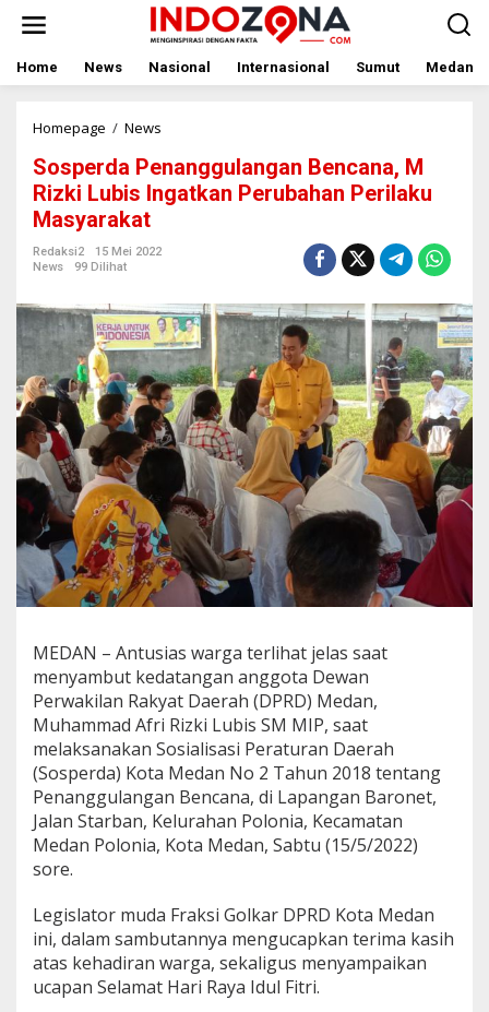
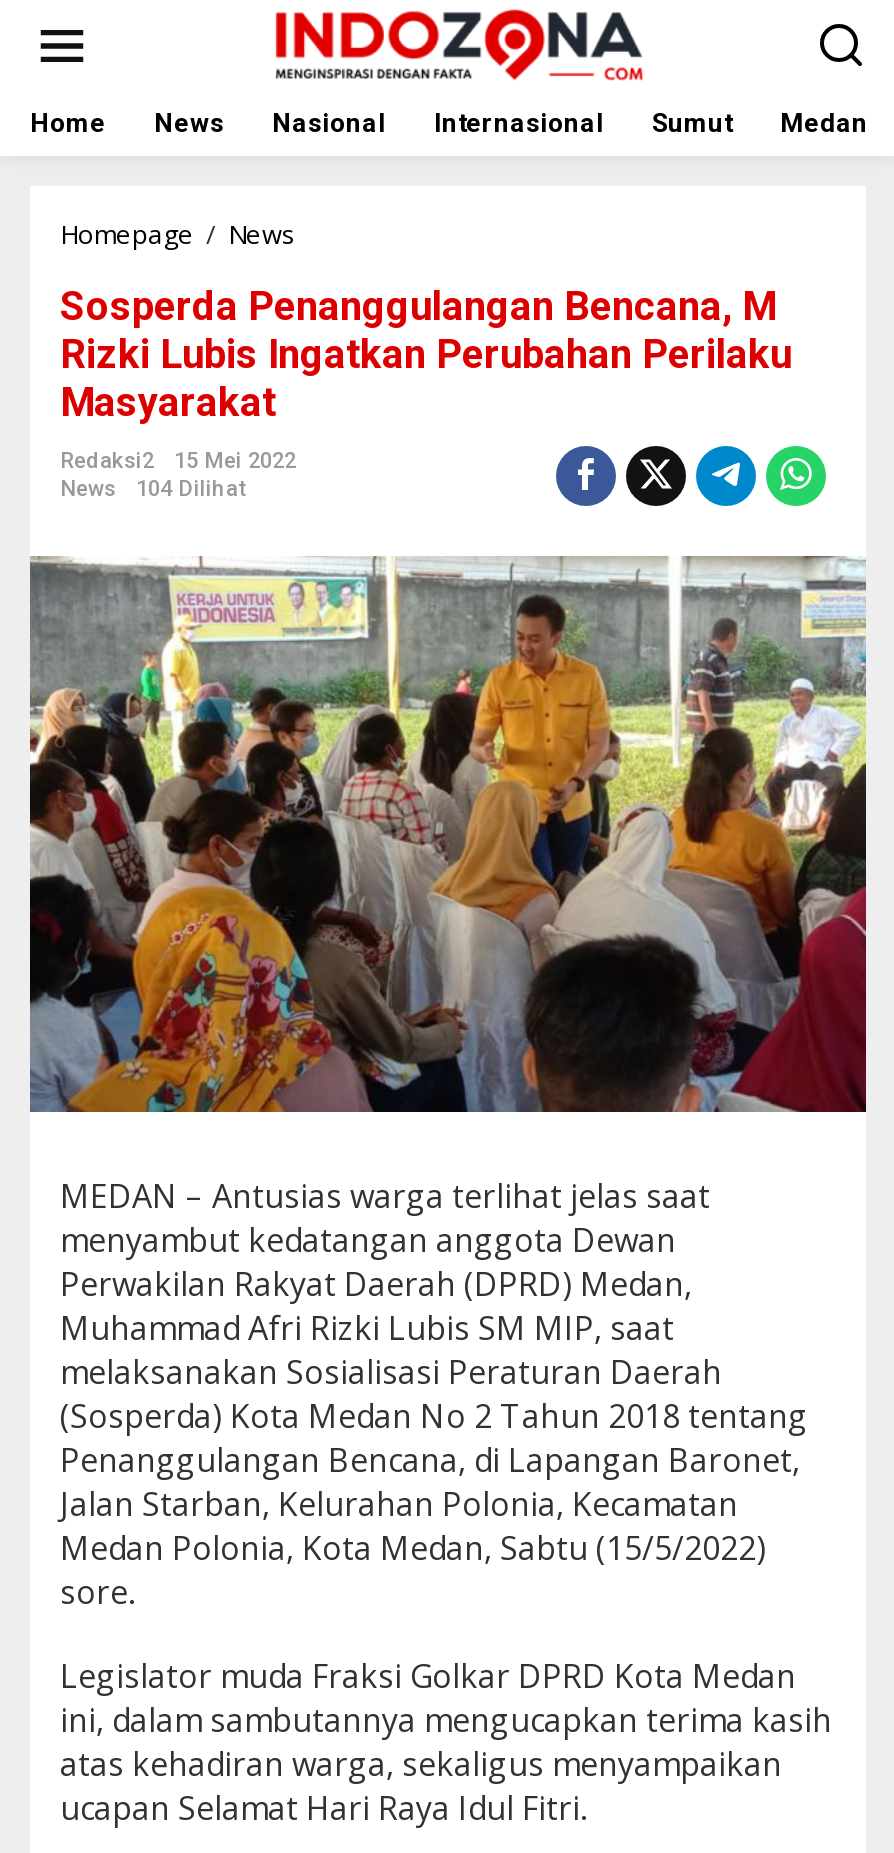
[74,260,127,274] 99 Dilihat -> [136,476,244,502] 104 Dilihat

